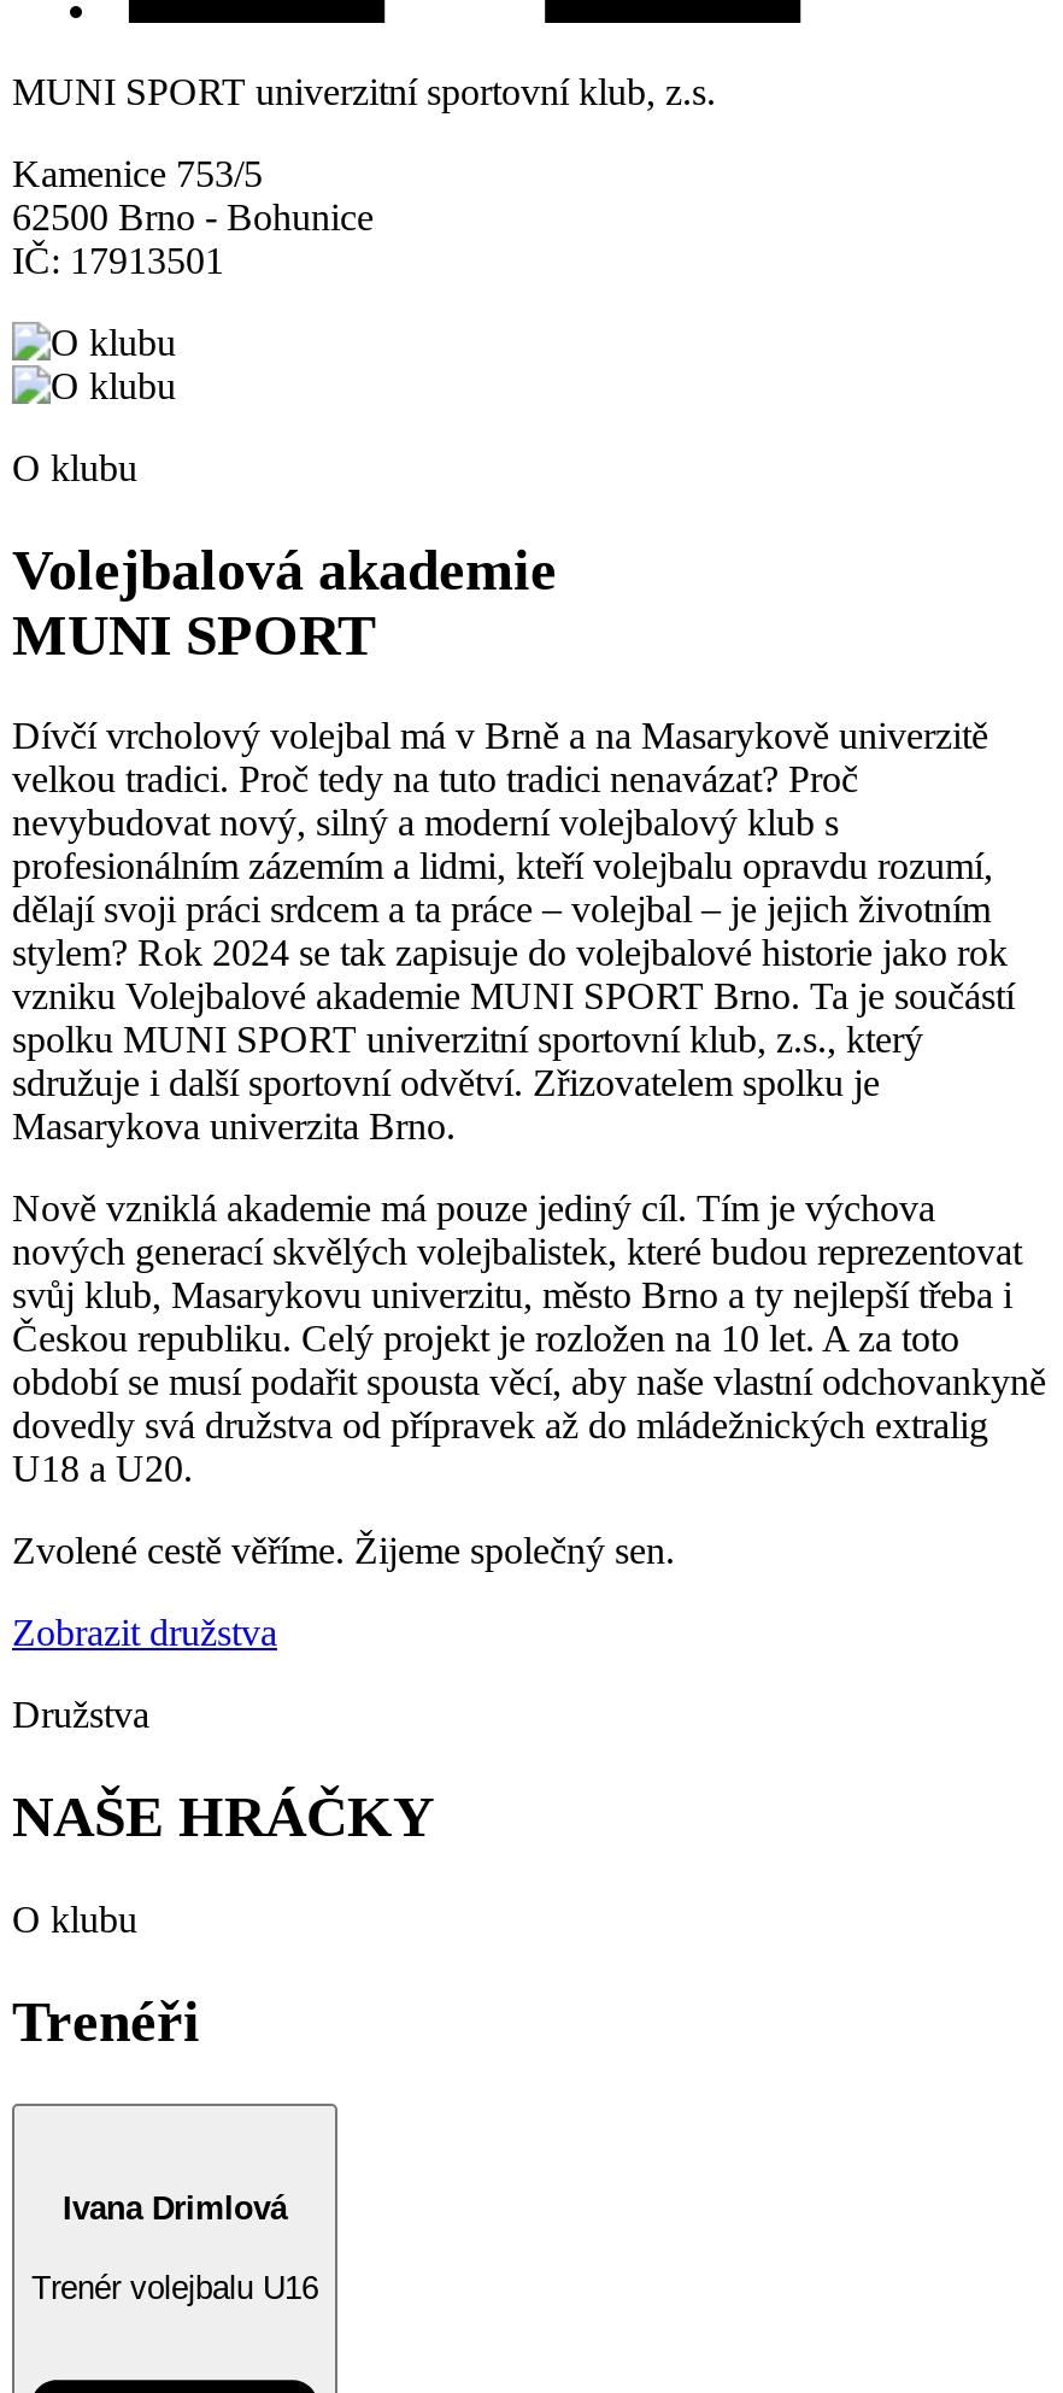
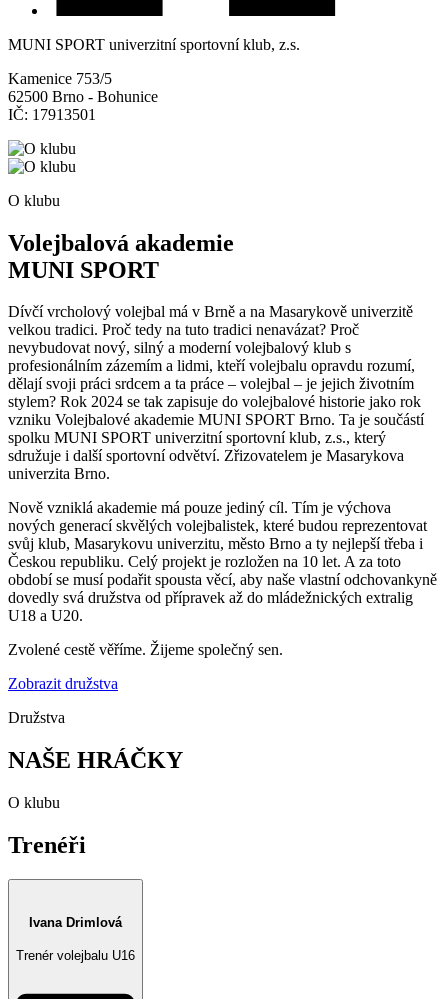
[12,1063,880,1148] sdružuje i další sportovní odvětví. Zřizovatelem spolku je | Masarykova univerzita Brno. -> [8,447,404,482] sdružuje i další sportovní odvětví. Zřizovatelem je Masarykova | univerzita Brno.

